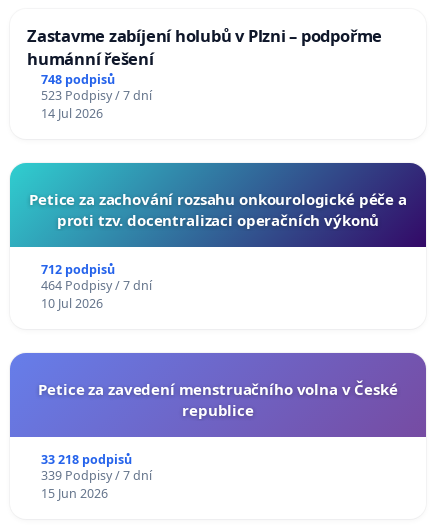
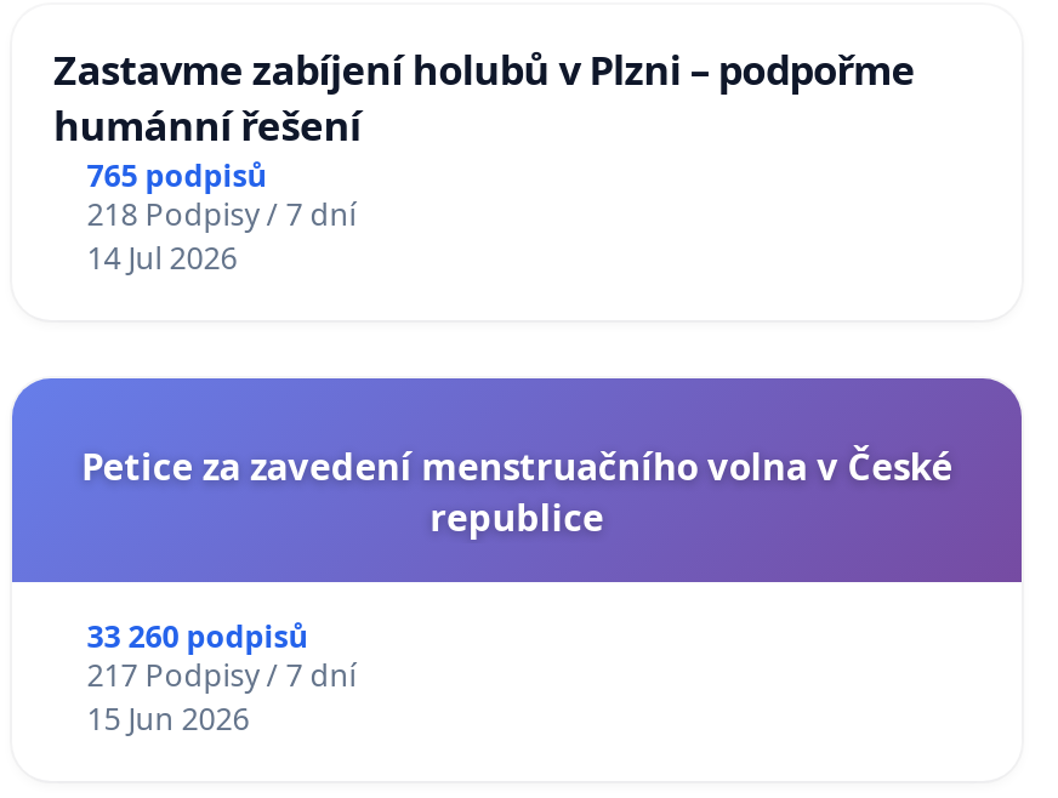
[41,71,115,88] 748 podpisů -> [87,154,266,195] 765 podpisů
[41,87,152,104] 523 Podpisy / 7 dní -> [87,193,356,234] 218 Podpisy / 7 dní
[10,162,425,312] [image] | Petice za zachování rozsahu onkourologické péče a | proti tzv. docentralizaci operačních výkonů | 712 podpisů | 464 Podpisy / 7 dní | 10 Jul 2026 -> none
[41,451,132,468] 33 218 podpisů -> [87,615,308,656] 33 260 podpisů
[41,467,152,484] 339 Podpisy / 7 dní -> [87,654,356,695] 217 Podpisy / 7 dní

